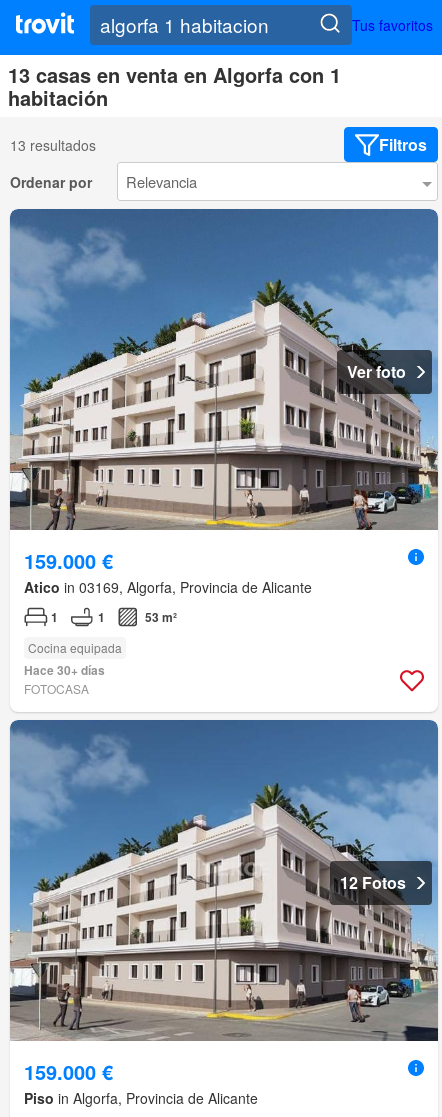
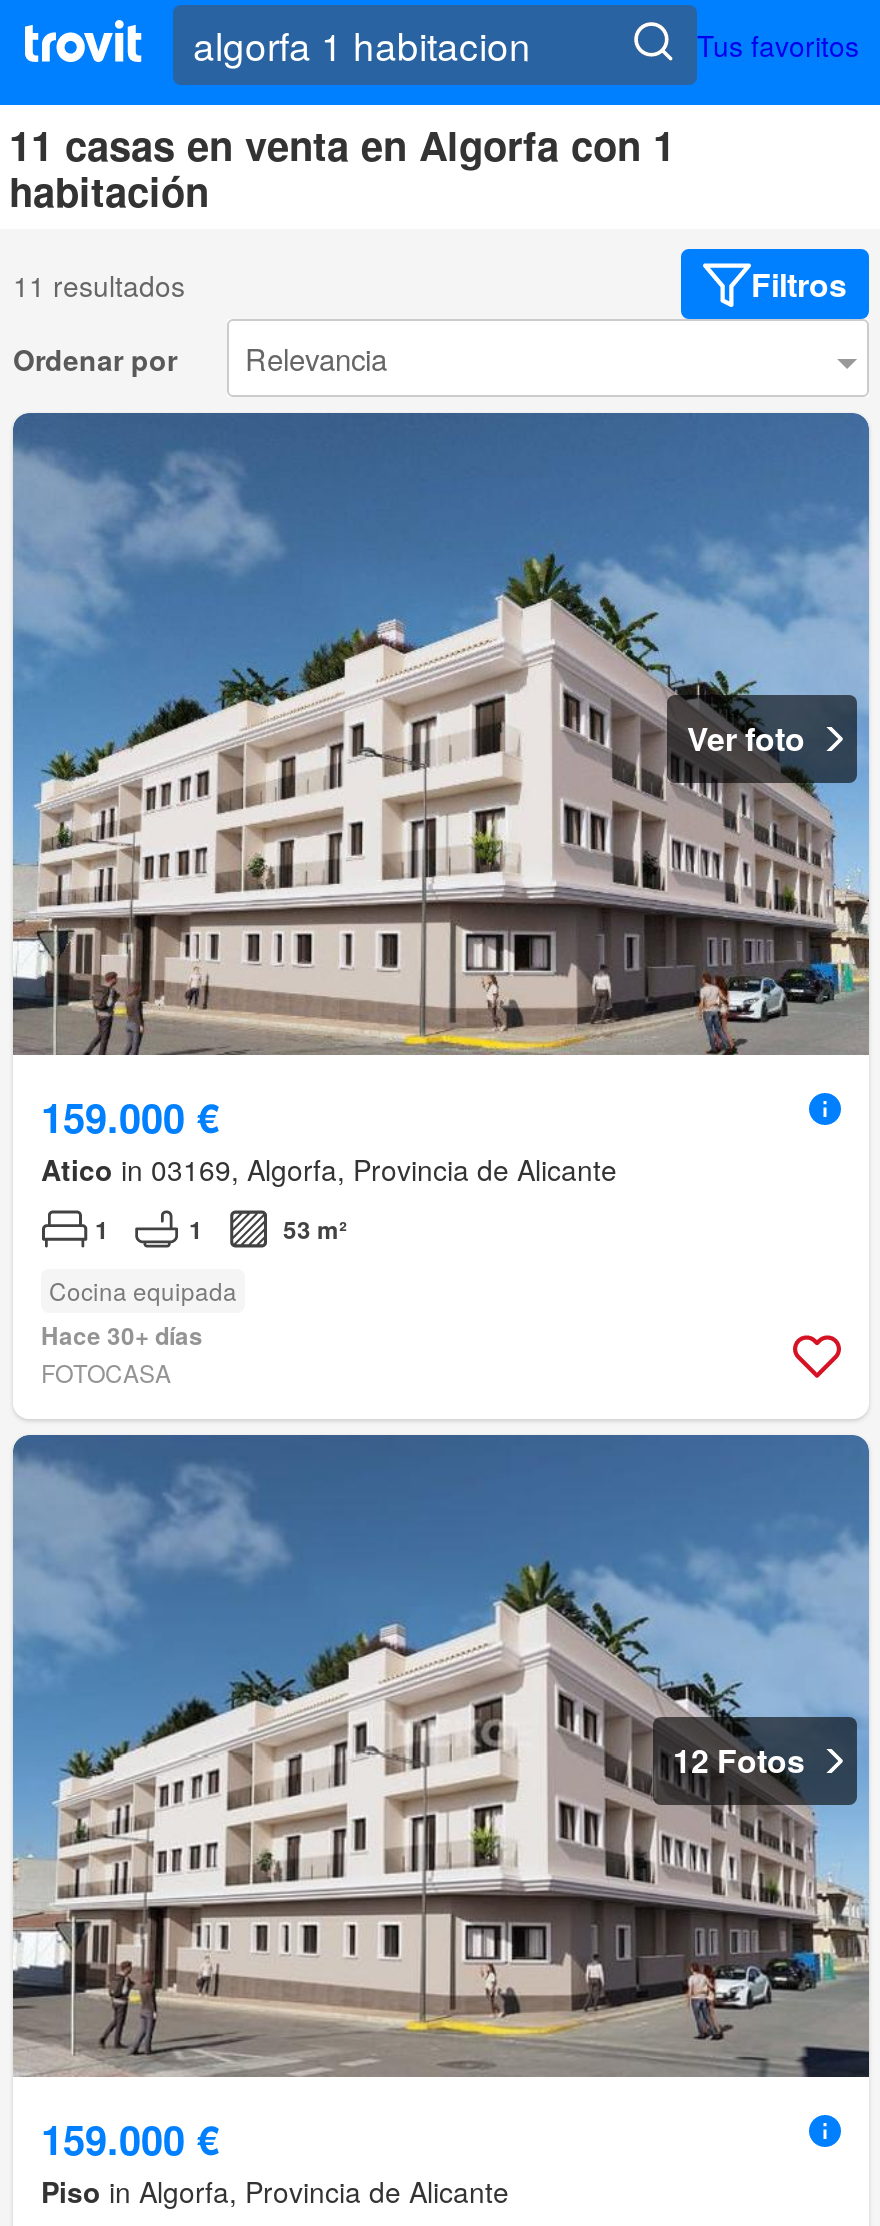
[8,60,341,89] 13 casas en venta en Algorfa con 1 -> [9,116,675,174] 11 casas en venta en Algorfa con 1
[10,135,96,155] 13 resultados -> [13,265,185,305] 11 resultados

